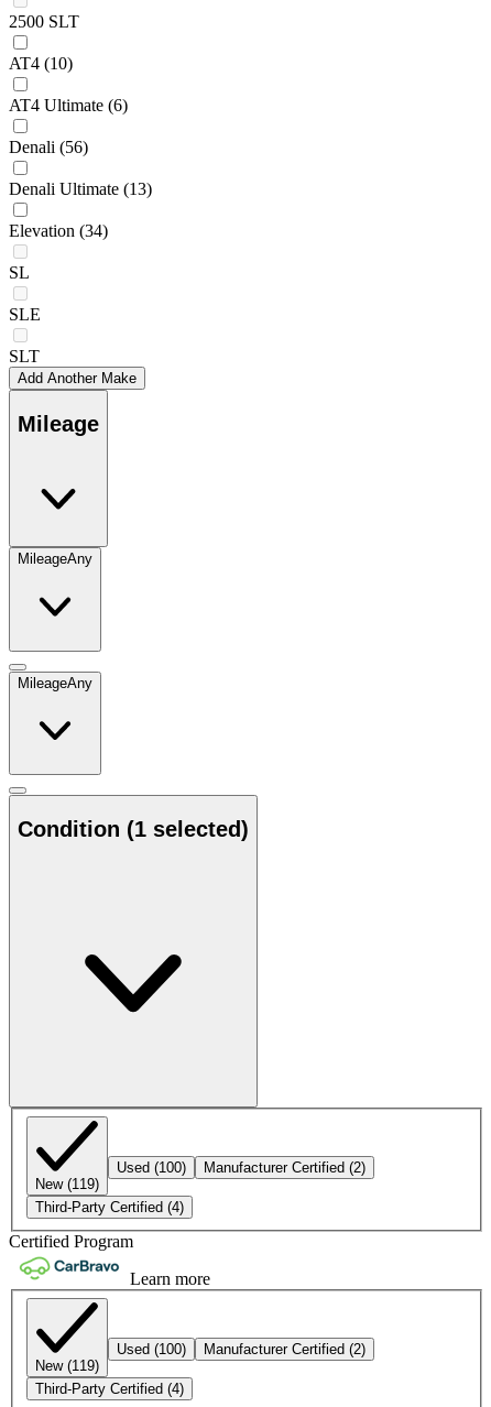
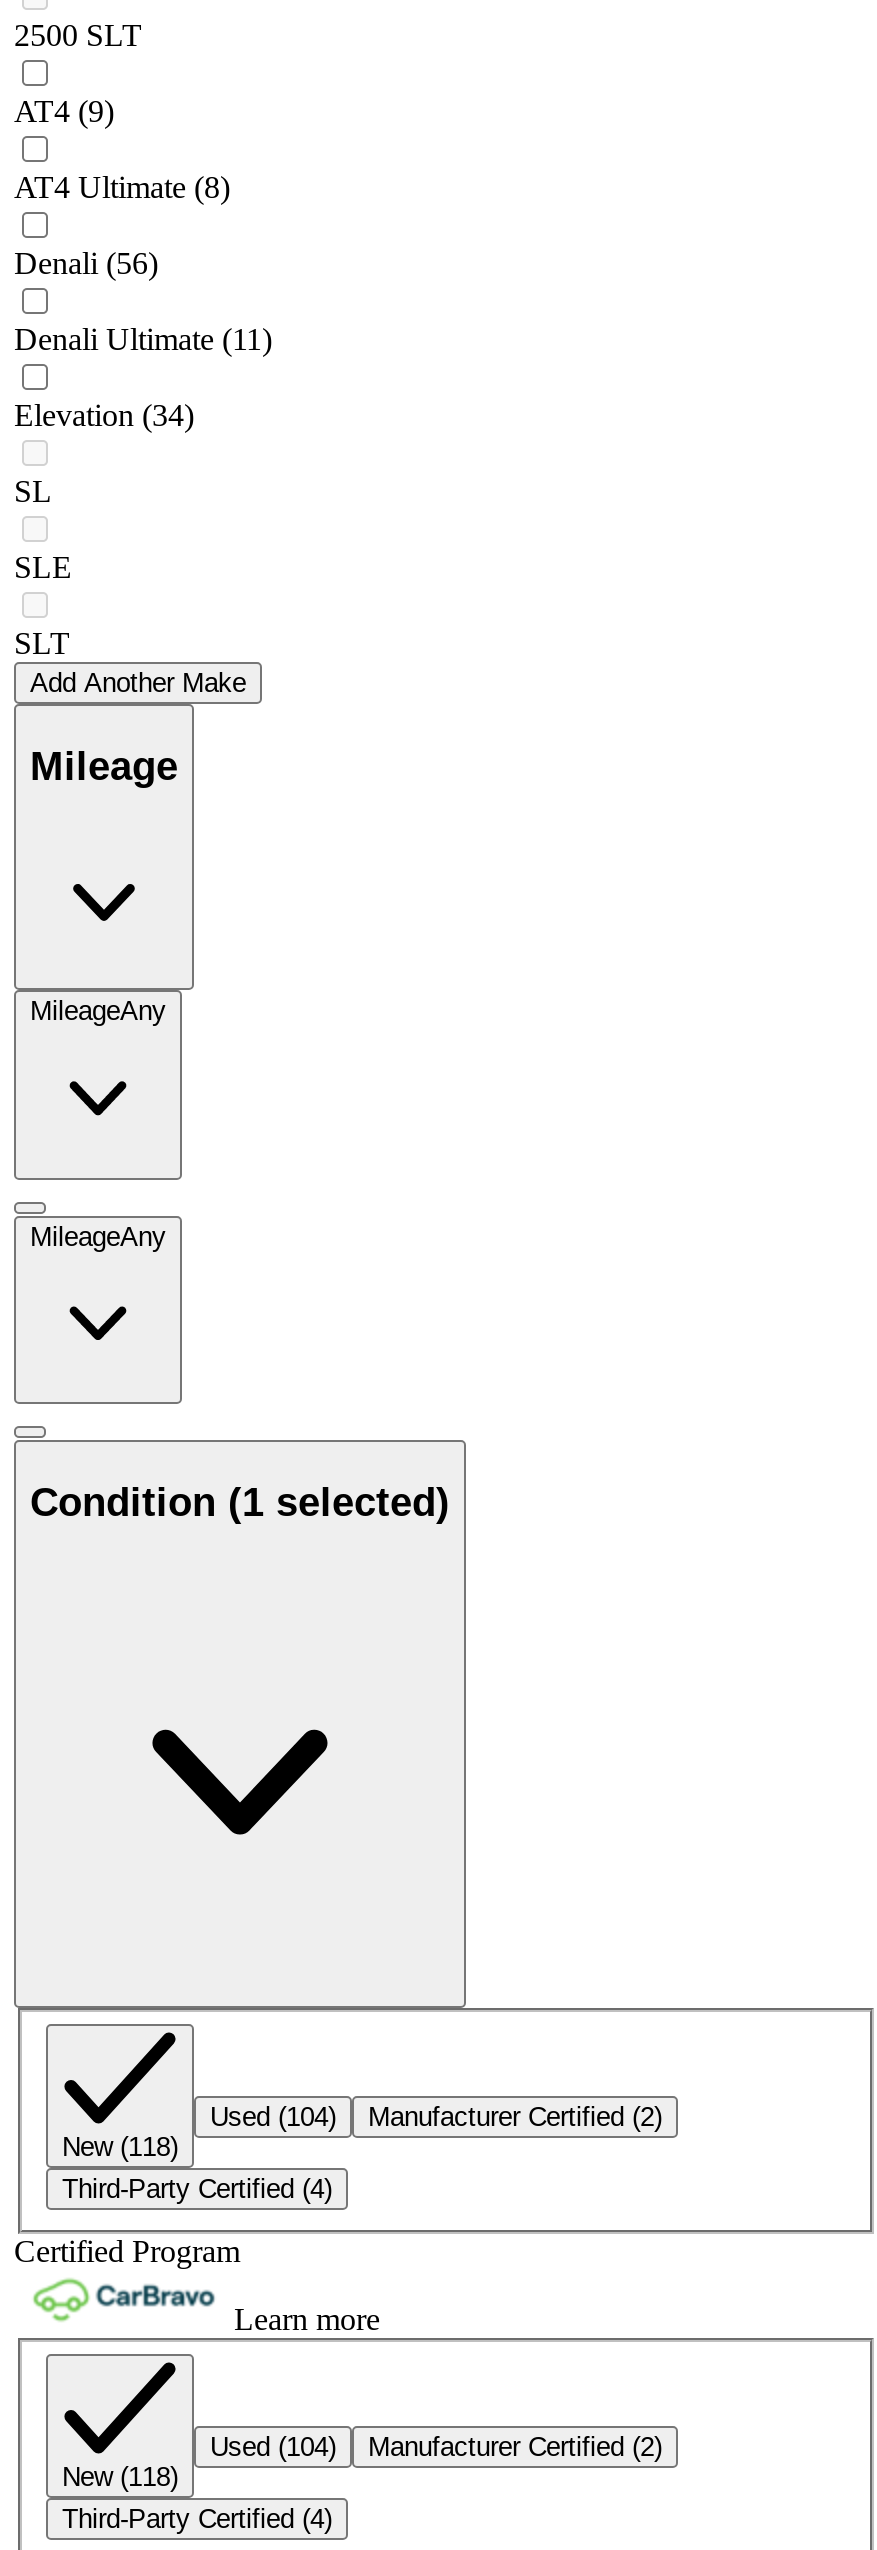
[9,54,73,73] AT4 (10) -> [14,95,114,129] AT4 (9)
[9,96,128,115] AT4 Ultimate (6) -> [14,171,230,205] AT4 Ultimate (8)
[9,180,152,199] Denali Ultimate (13) -> [14,323,272,357] Denali Ultimate (11)
[117,1160,365,1176] Used (100) Manufacturer Certified (2) -> [210,2102,662,2132] Used (104) Manufacturer Certified (2)
[35,1176,99,1193] New (119) -> [62,2132,178,2162] New (118)
[117,1341,365,1358] Used (100) Manufacturer Certified (2) -> [210,2432,662,2462] Used (104) Manufacturer Certified (2)
[35,1358,99,1374] New (119) -> [62,2462,178,2492] New (118)

